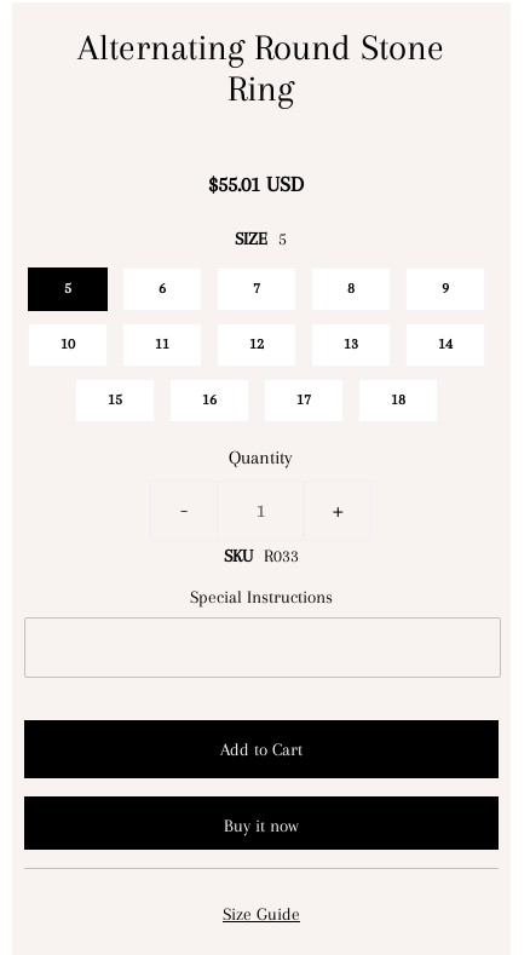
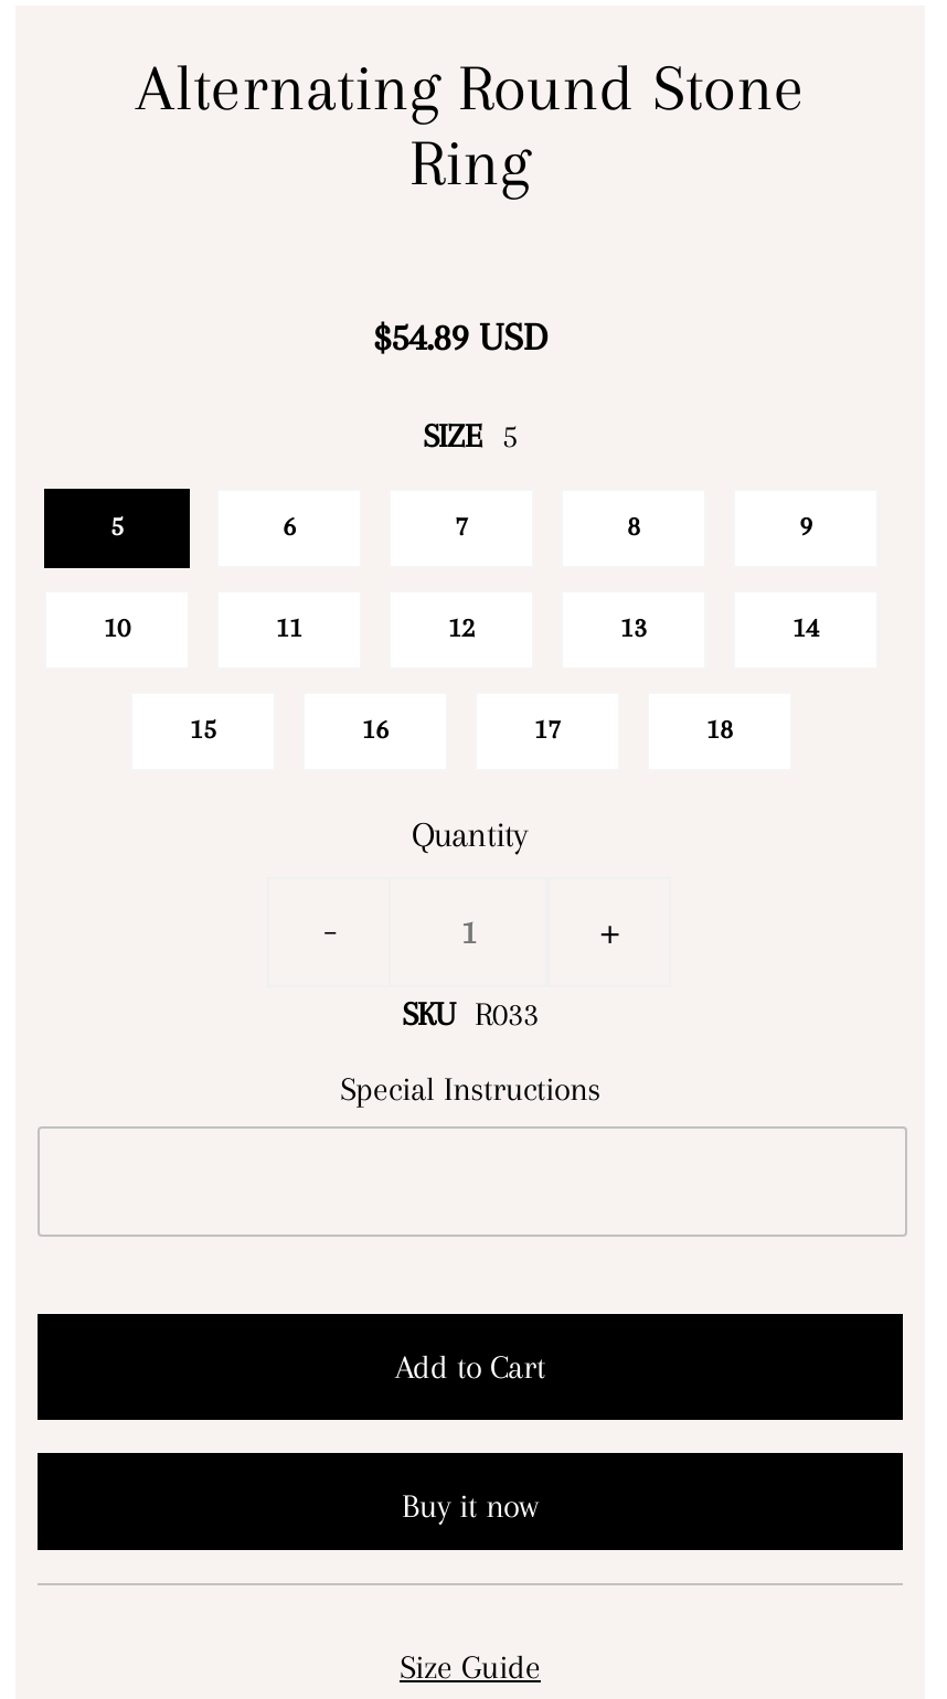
[208,172,304,196] $55.01 USD -> [373,315,547,359] $54.89 USD

